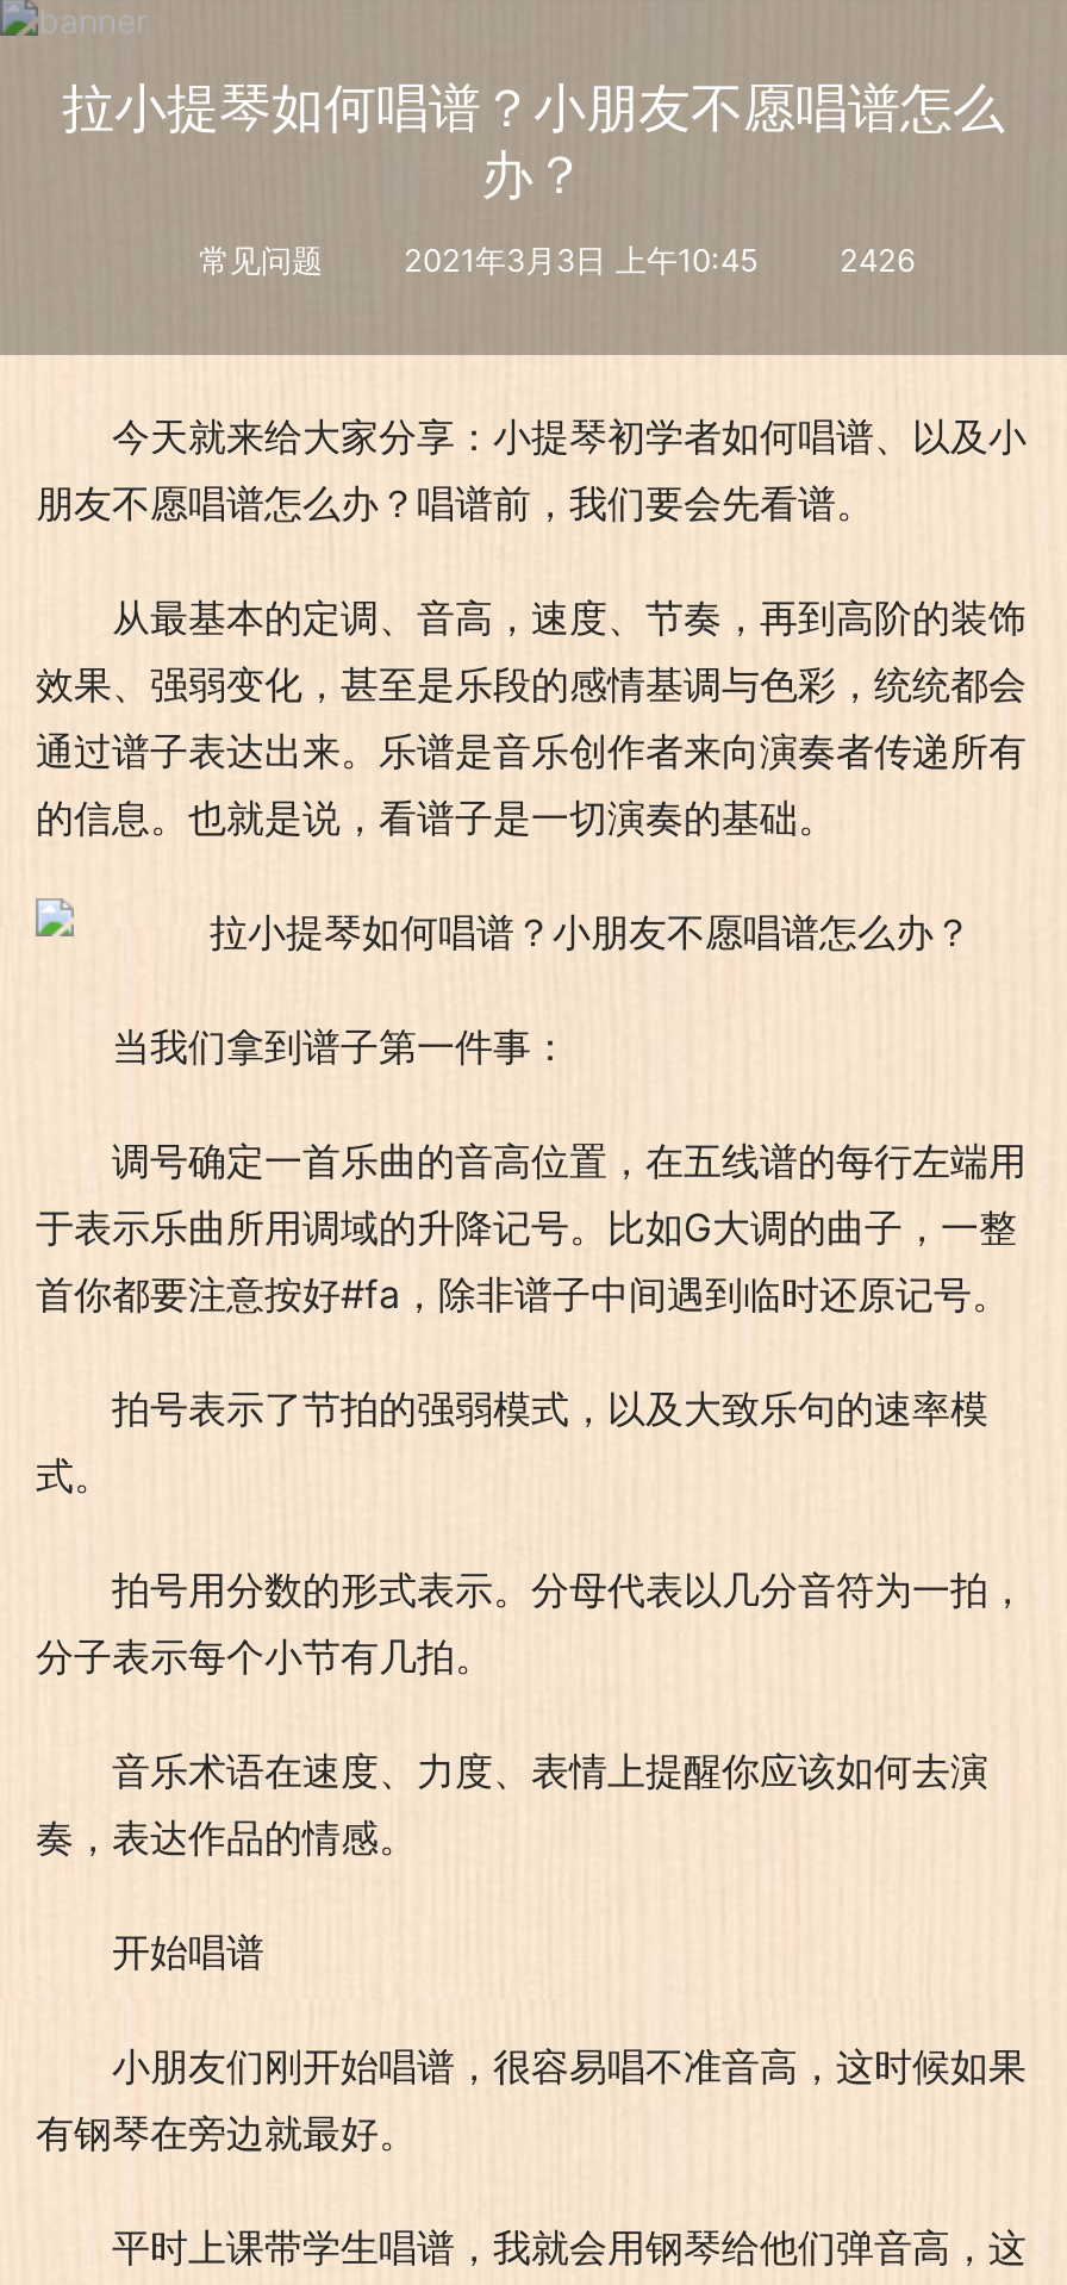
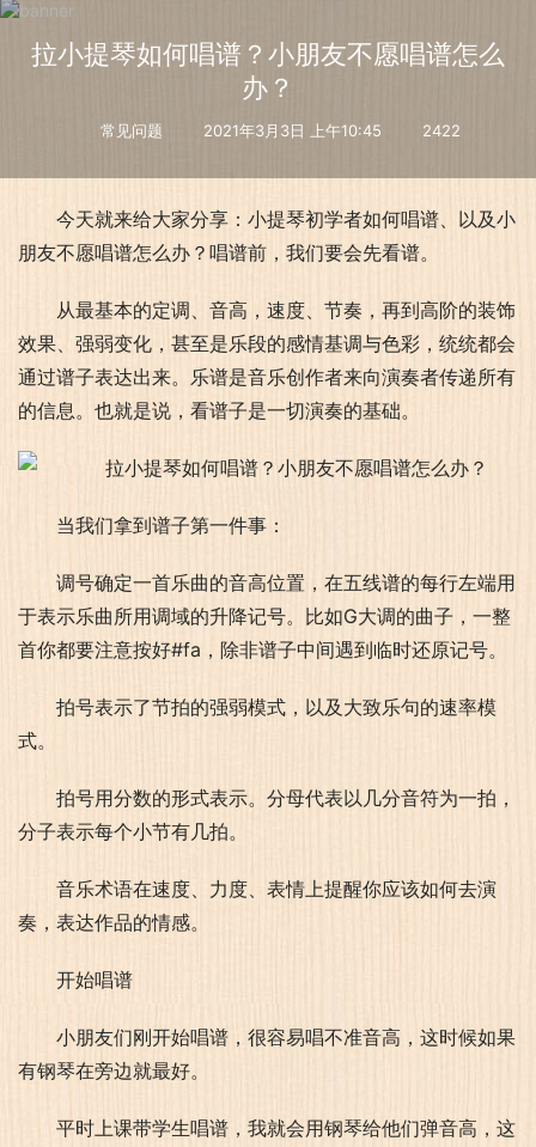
[199,241,916,279] 常见问题 2021年3月3日 上午10:45 2426 -> [100,121,460,140] 常见问题 2021年3月3日 上午10:45 2422

